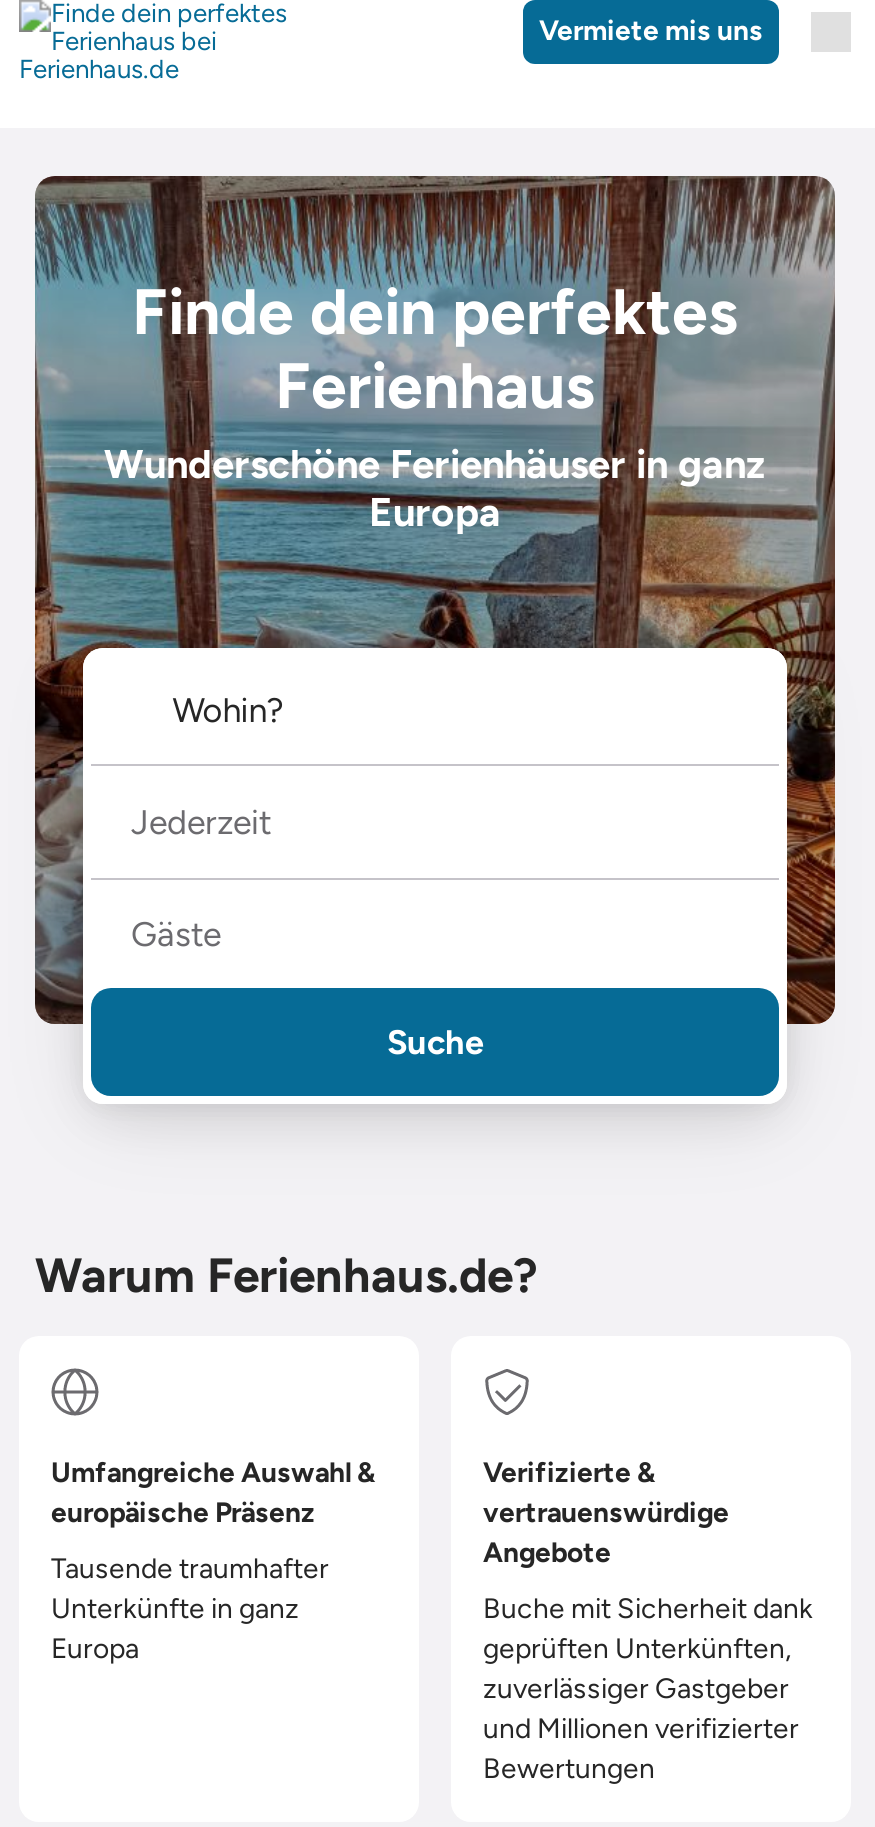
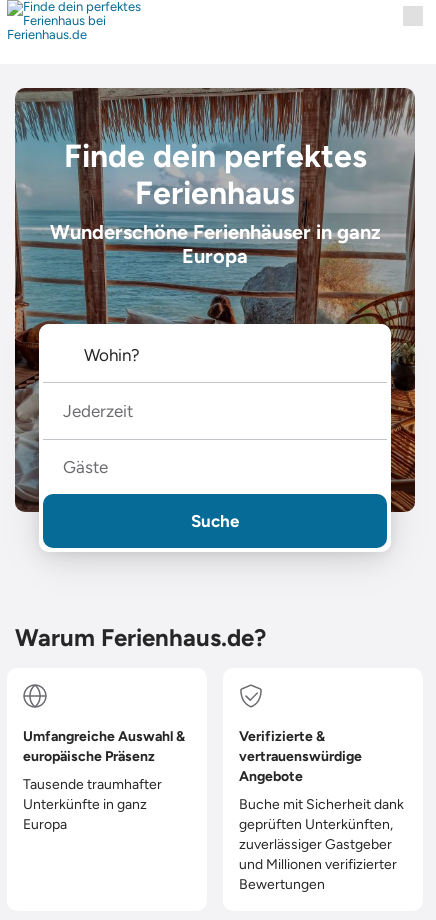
[539,14,763,48] Vermiete mis uns -> none

